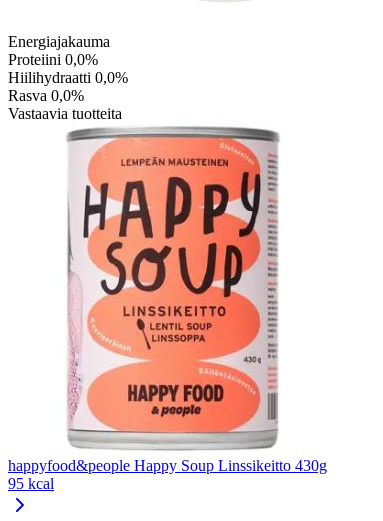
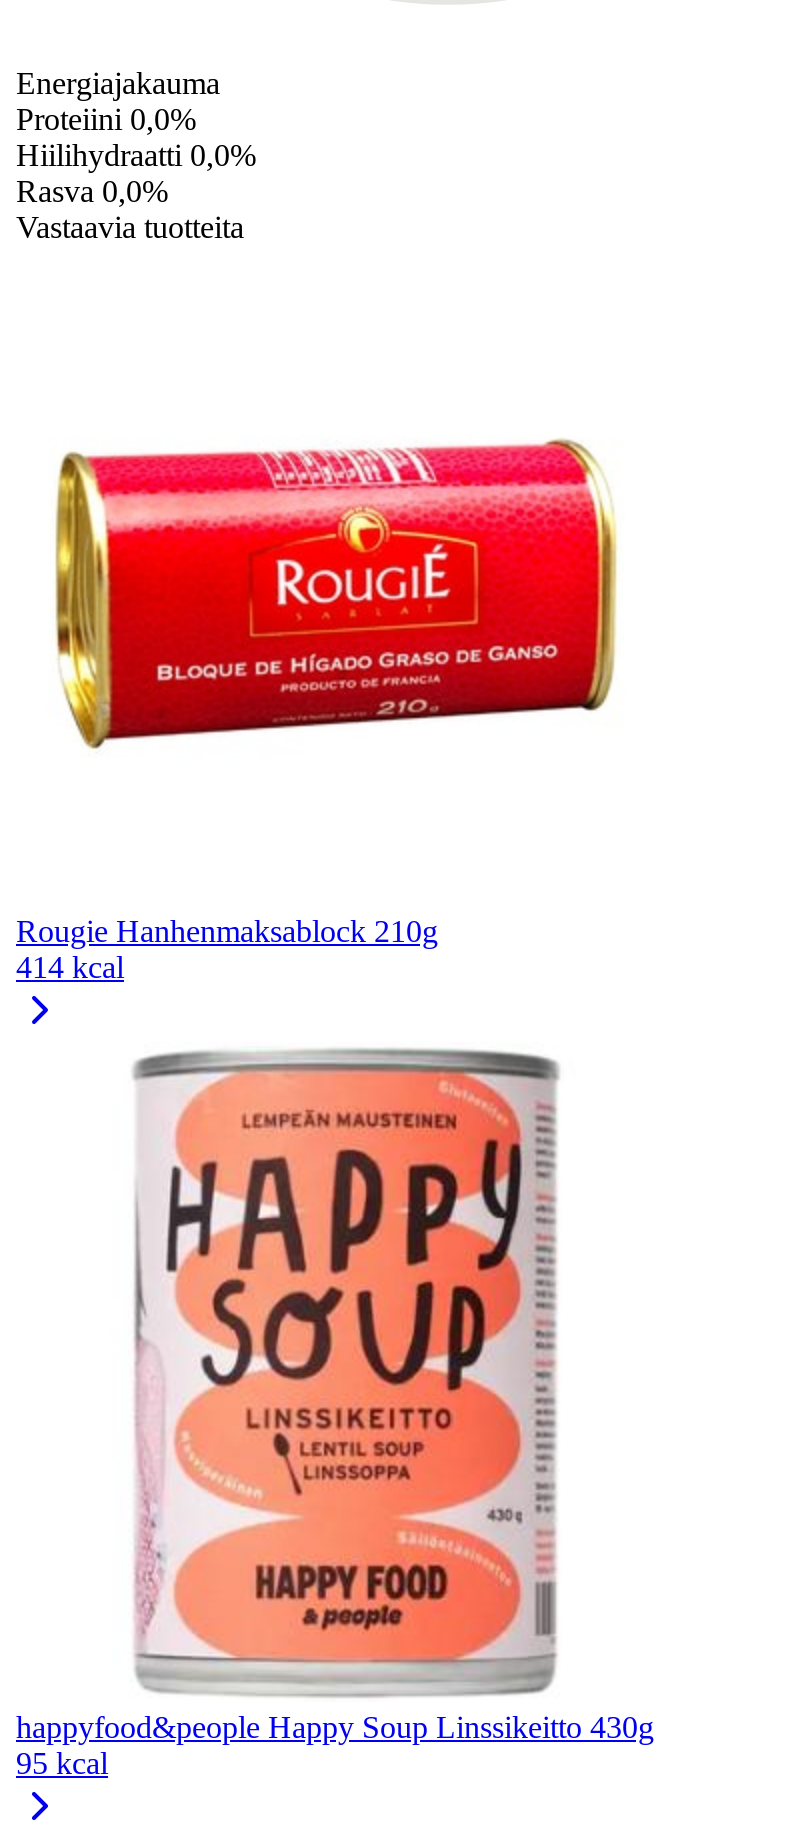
none -> [16,914,438,984] Rougie Hanhenmaksablock 210g | 414 kcal
none -> [54,438,618,750] [image]

